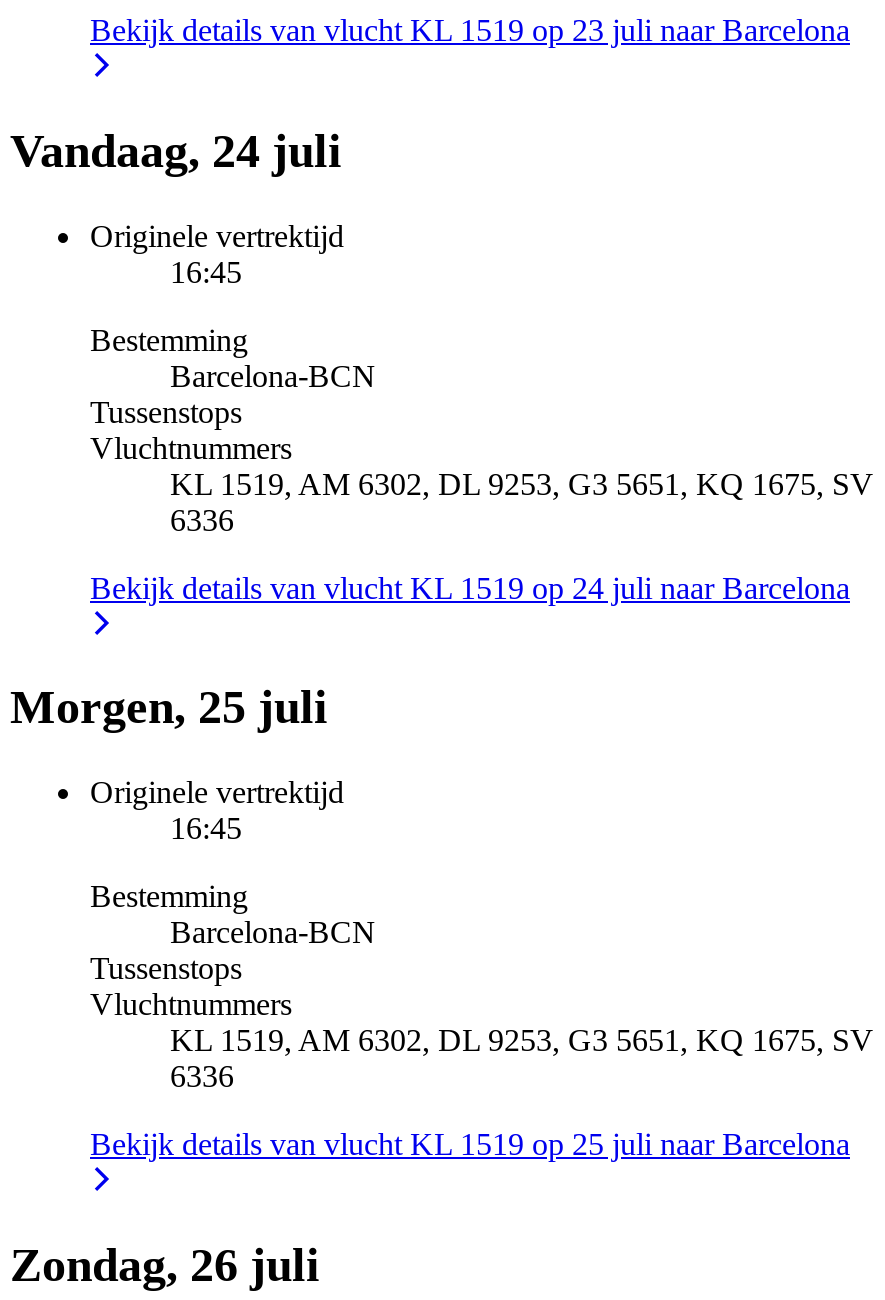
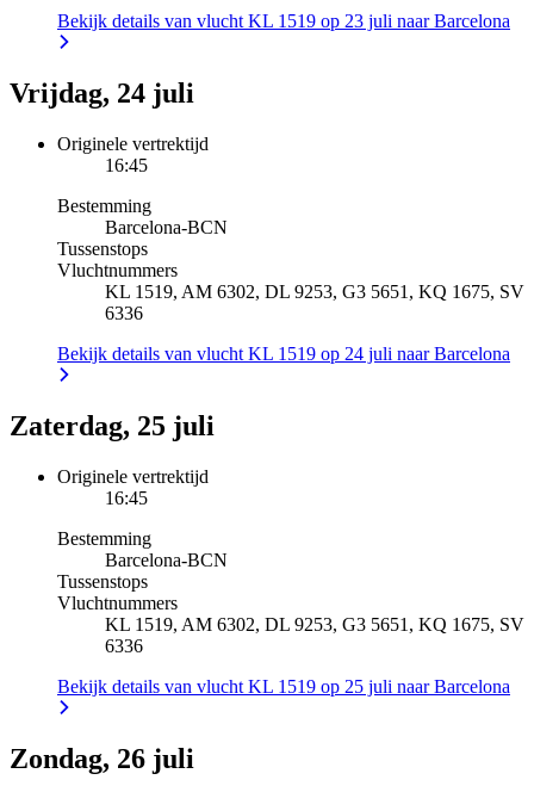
[10,124,342,176] Vandaag, 24 juli -> [10,78,194,109] Vrijdag, 24 juli
[10,682,328,734] Morgen, 25 juli -> [10,410,215,441] Zaterdag, 25 juli

